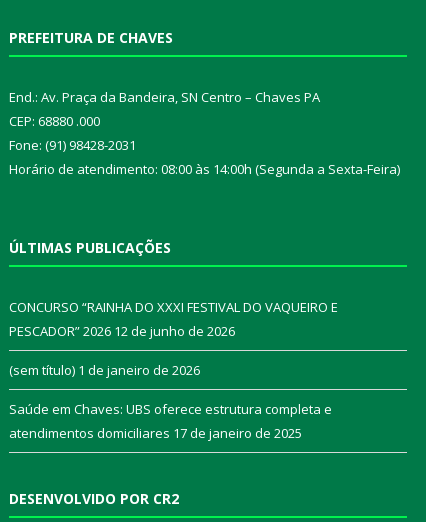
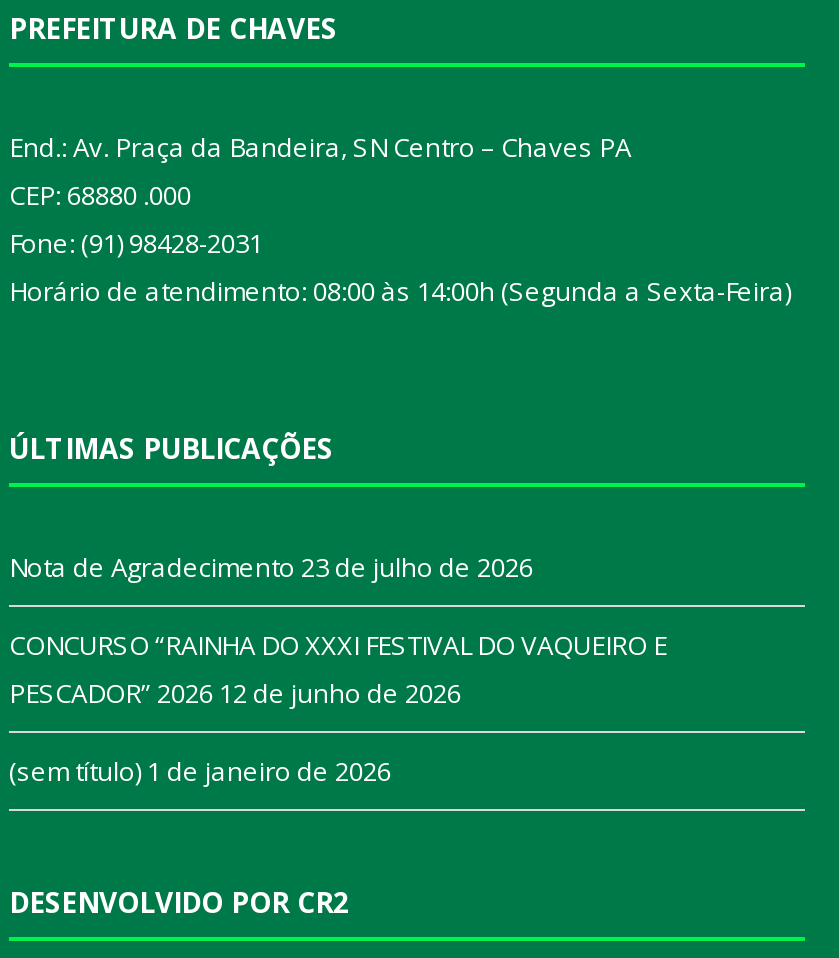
none -> [9,549,533,585] Nota de Agradecimento 23 de julho de 2026
moved [9,298,338,379] -> [9,627,667,789]: CONCURSO “RAINHA DO XXXI FESTIVAL DO VAQUEIRO E | PESCADOR” 2026 12 de junho de 2026 | (sem título) 1 de janeiro de 2026
[9,400,332,442] Saúde em Chaves: UBS oferece estrutura completa e | atendimentos domiciliares 17 de janeiro de 2025 -> none

